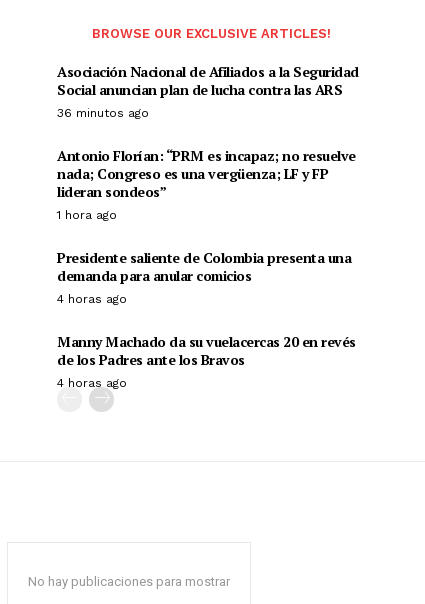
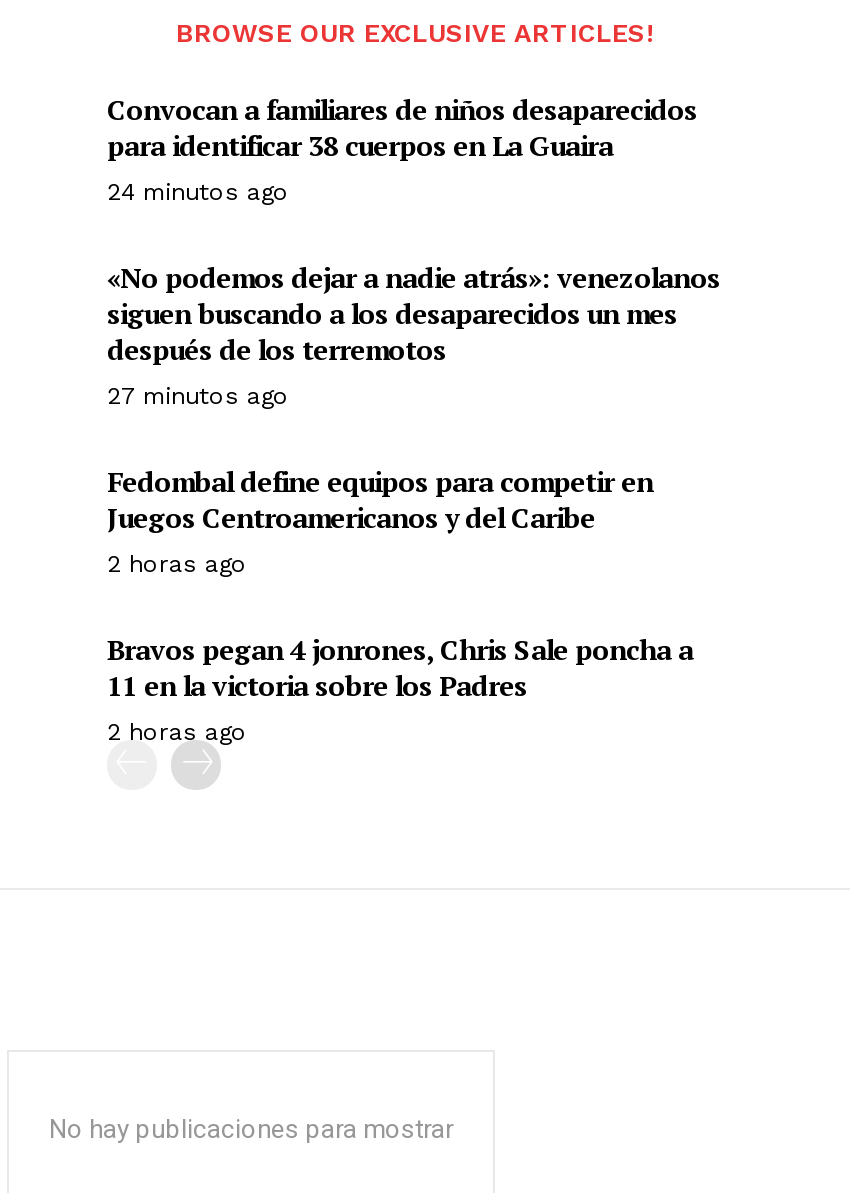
[57,62,358,120] Asociación Nacional de Afiliados a la Seguridad | Social anuncian plan de lucha contra las ARS | 36 minutos ago -> [107,90,697,206] Convocan a familiares de niños desaparecidos | para identificar 38 cuerpos en La Guaira | 24 minutos ago
[57,146,355,222] Antonio Florían: “PRM es incapaz; no resuelve | nada; Congreso es una vergüenza; LF y FP | lideran sondeos” | 1 hora ago -> [107,258,720,410] «No podemos dejar a nadie atrás»: venezolanos | siguen buscando a los desaparecidos un mes | después de los terremotos | 27 minutos ago
[57,248,351,306] Presidente saliente de Colombia presenta una | demanda para anular comicios | 4 horas ago -> [107,462,653,578] Fedombal define equipos para competir en | Juegos Centroamericanos y del Caribe | 2 horas ago
[57,332,355,390] Manny Machado da su vuelacercas 20 en revés | de los Padres ante los Bravos | 4 horas ago -> [107,630,693,746] Bravos pegan 4 jonrones, Chris Sale poncha a | 11 en la victoria sobre los Padres | 2 horas ago

